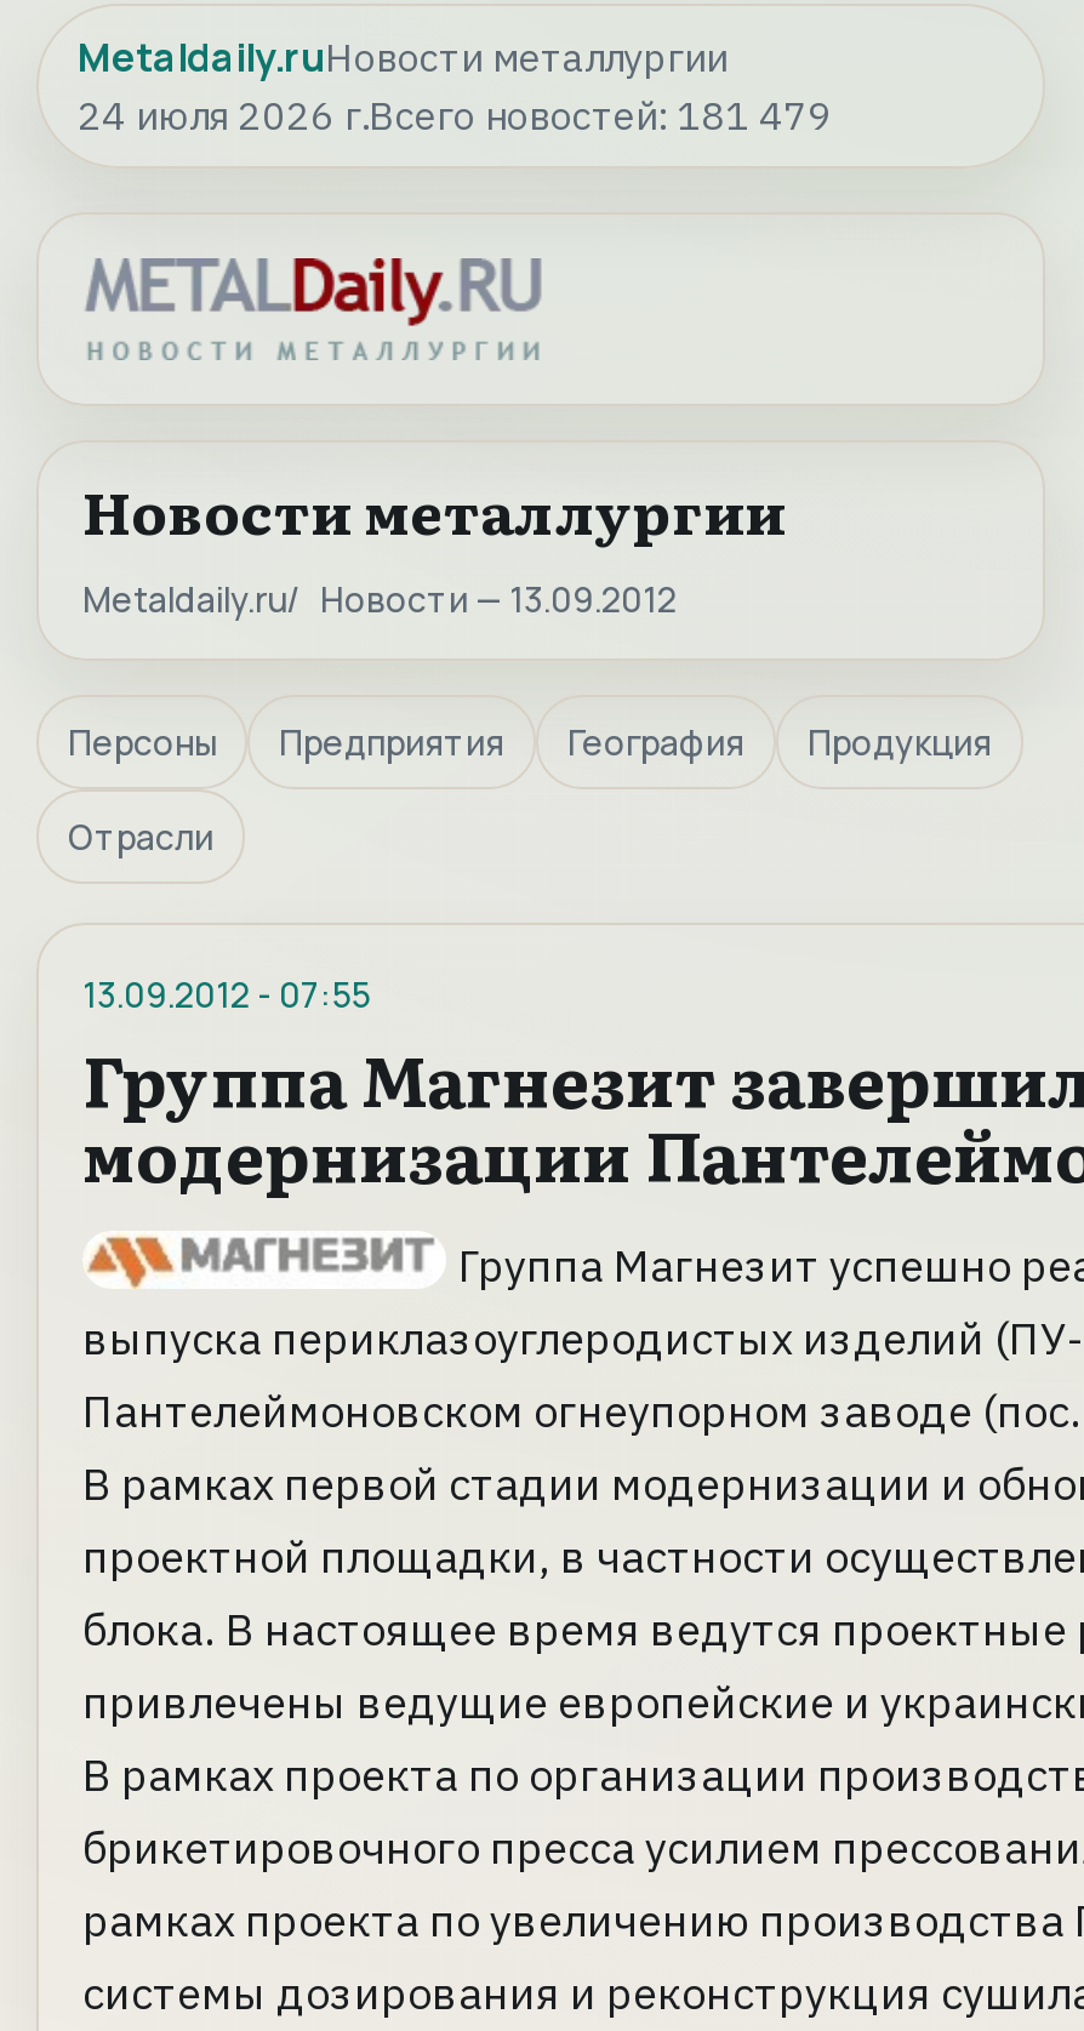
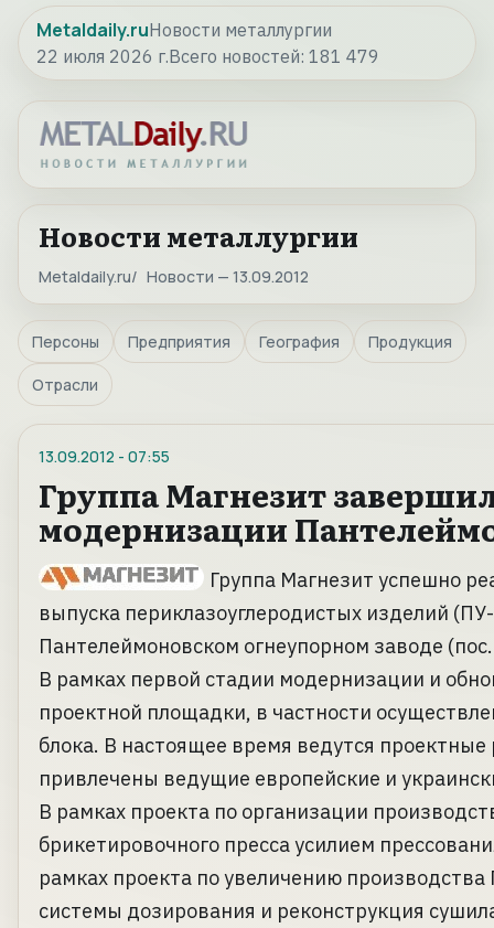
[78,91,832,139] 24 июля 2026 г.Всего новостей: 181 479 -> [36,45,379,67] 22 июля 2026 г.Всего новостей: 181 479

